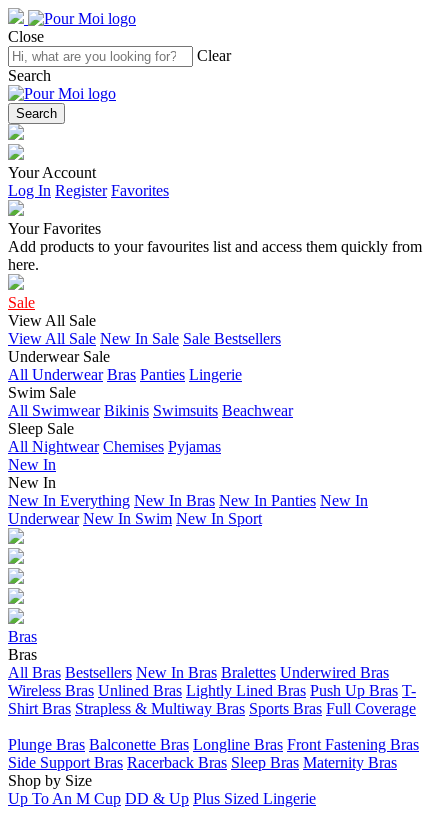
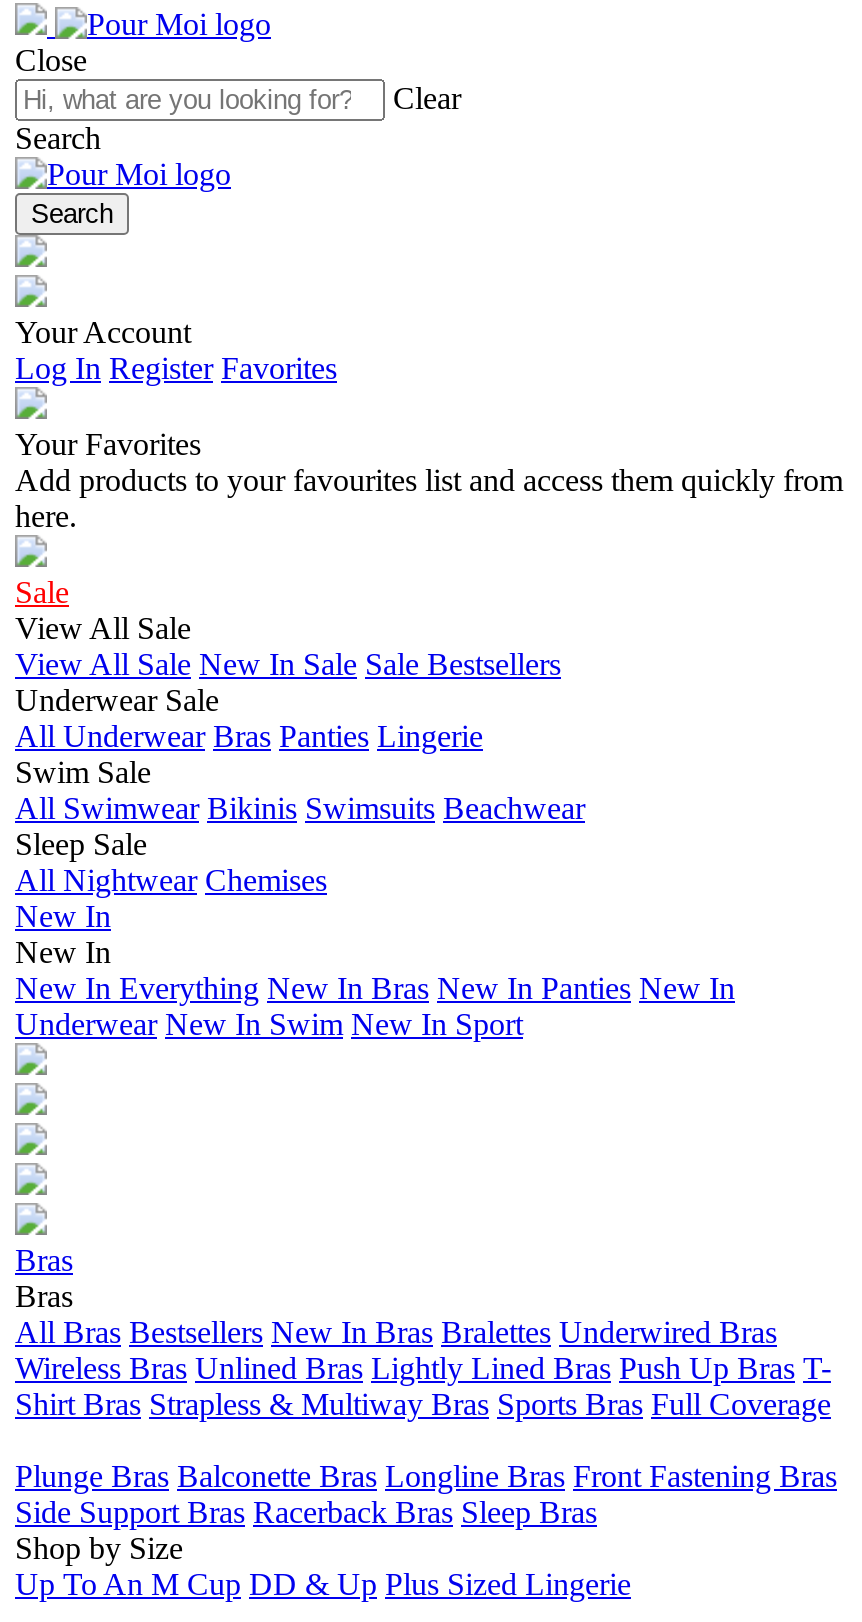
[8,438,221,455] All Nightwear Chemises Pyjamas -> [15,863,327,897] All Nightwear Chemises
[8,754,397,771] Side Support Bras Racerback Bras Sleep Bras Maternity Bras -> [15,1495,597,1529] Side Support Bras Racerback Bras Sleep Bras

